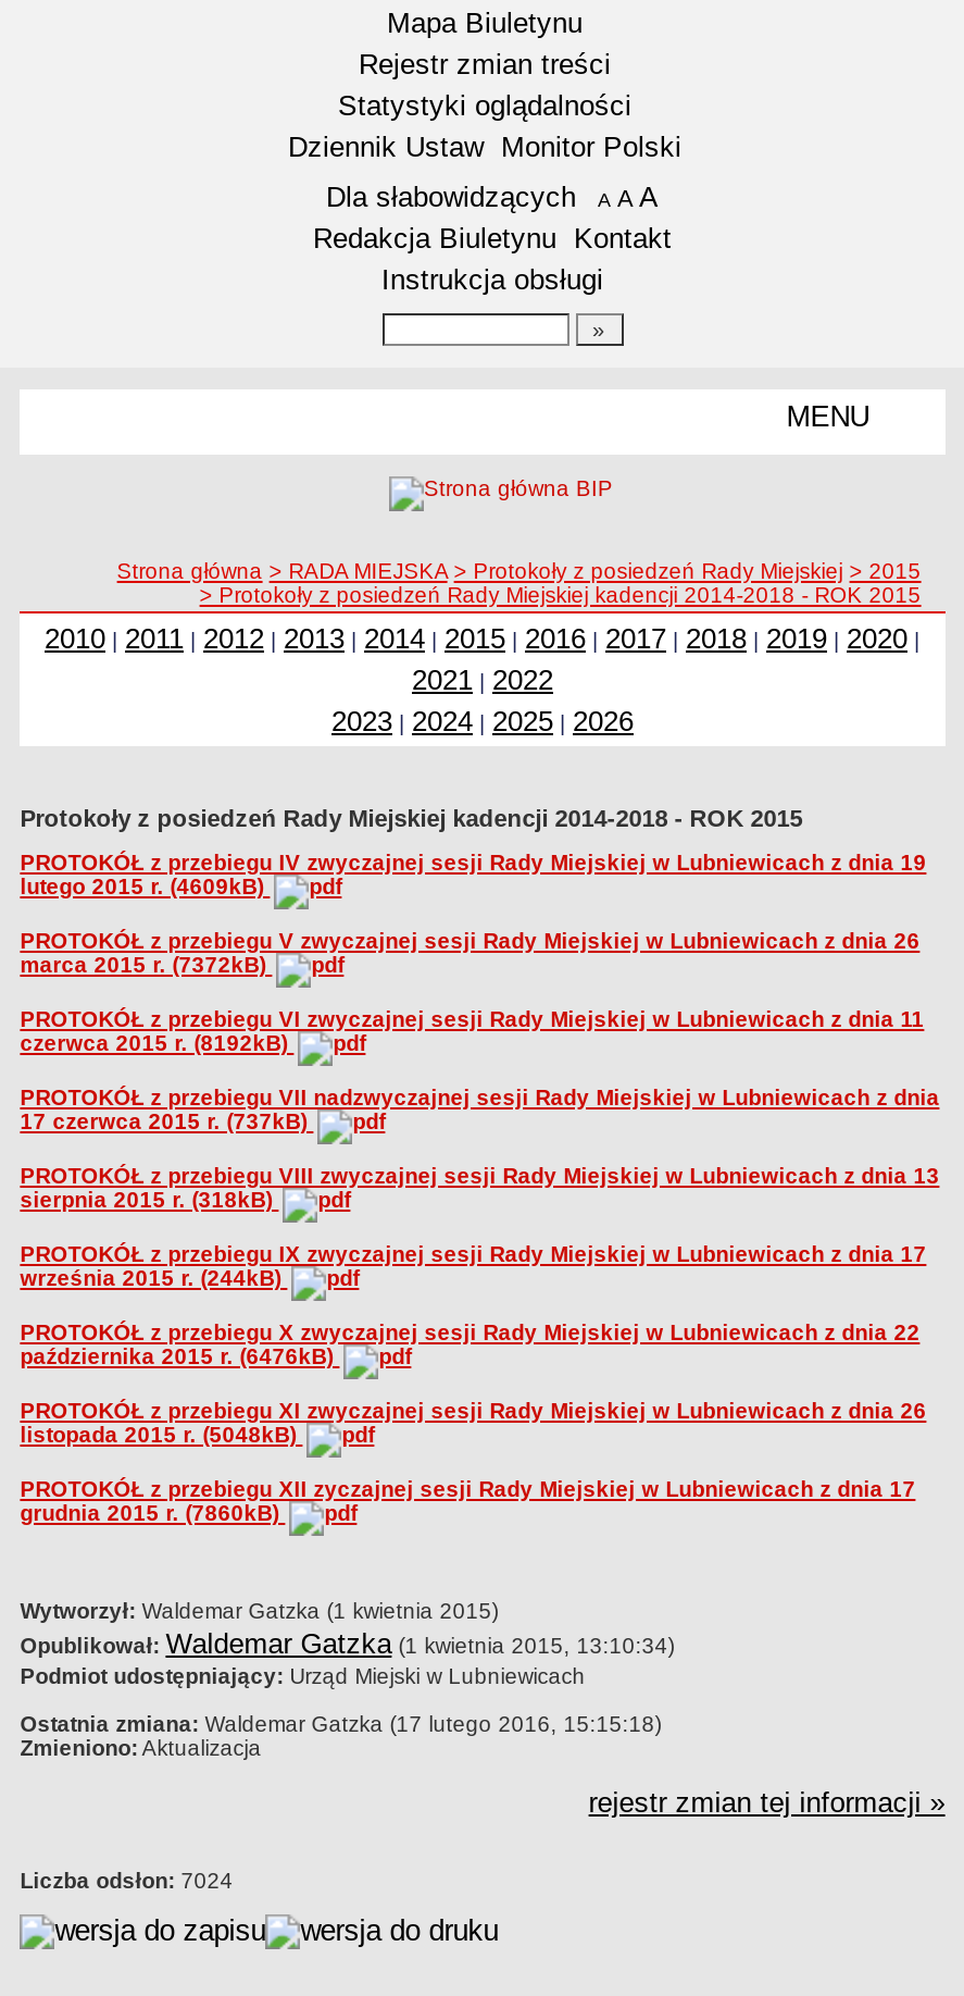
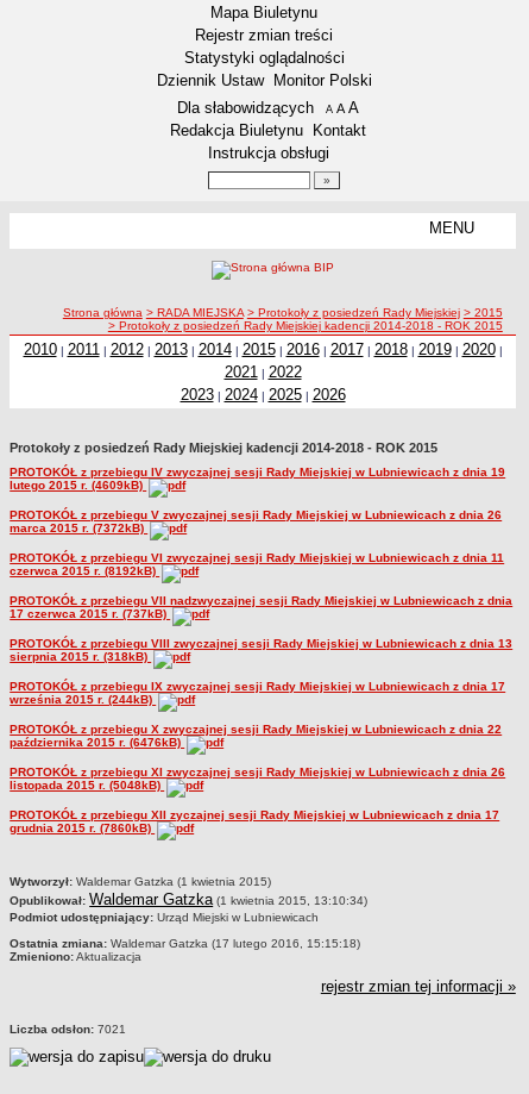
[20,1869,233,1893] Liczba odsłon: 7024 -> [10,1023,126,1036] Liczba odsłon: 7021

